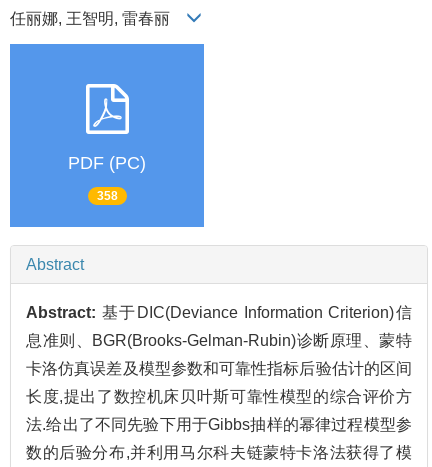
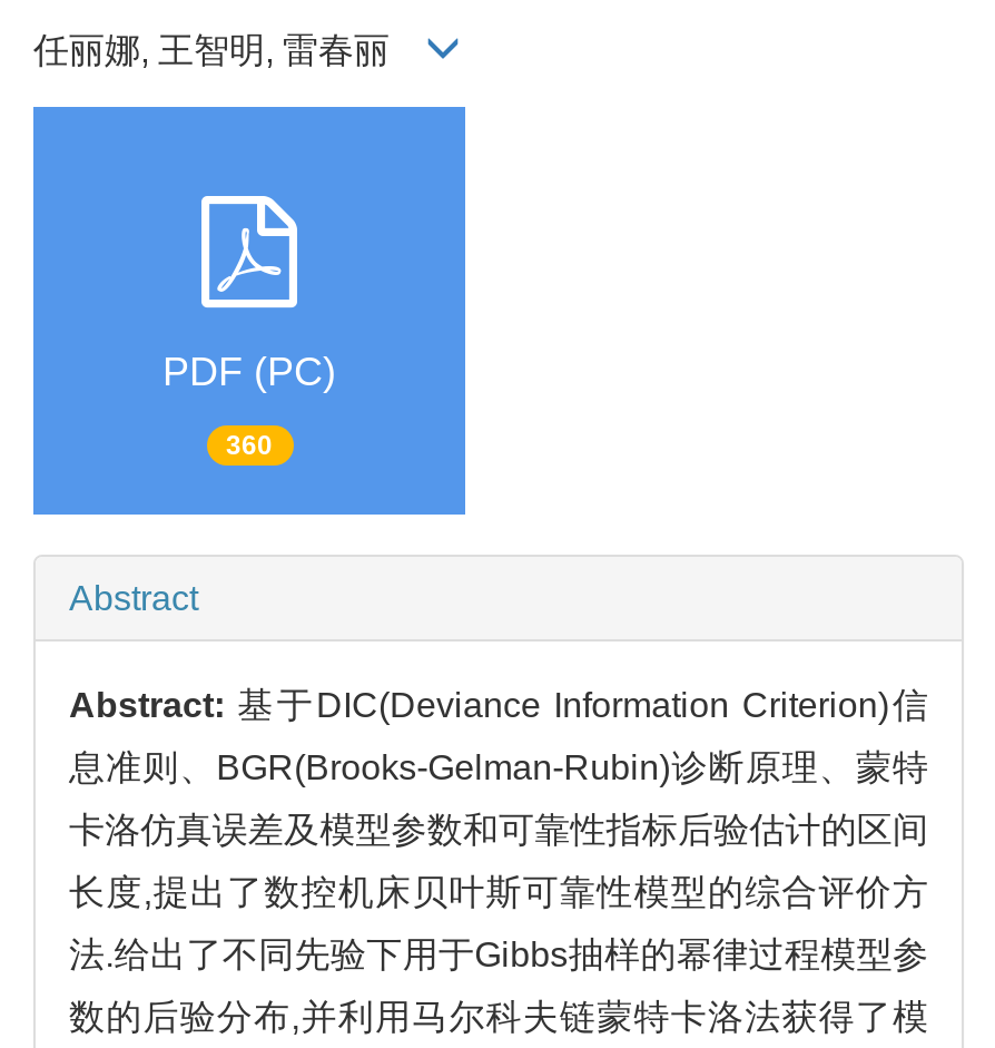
[96,189,117,203] 358 -> [226,429,273,461] 360

